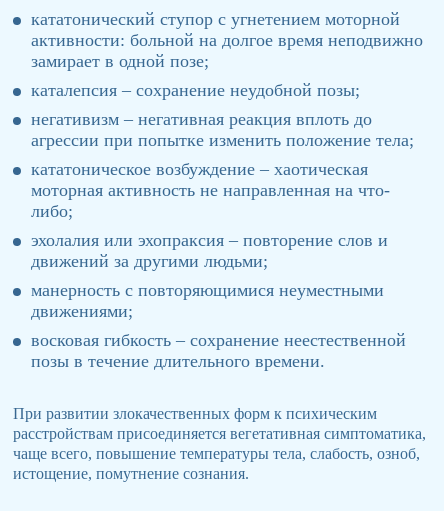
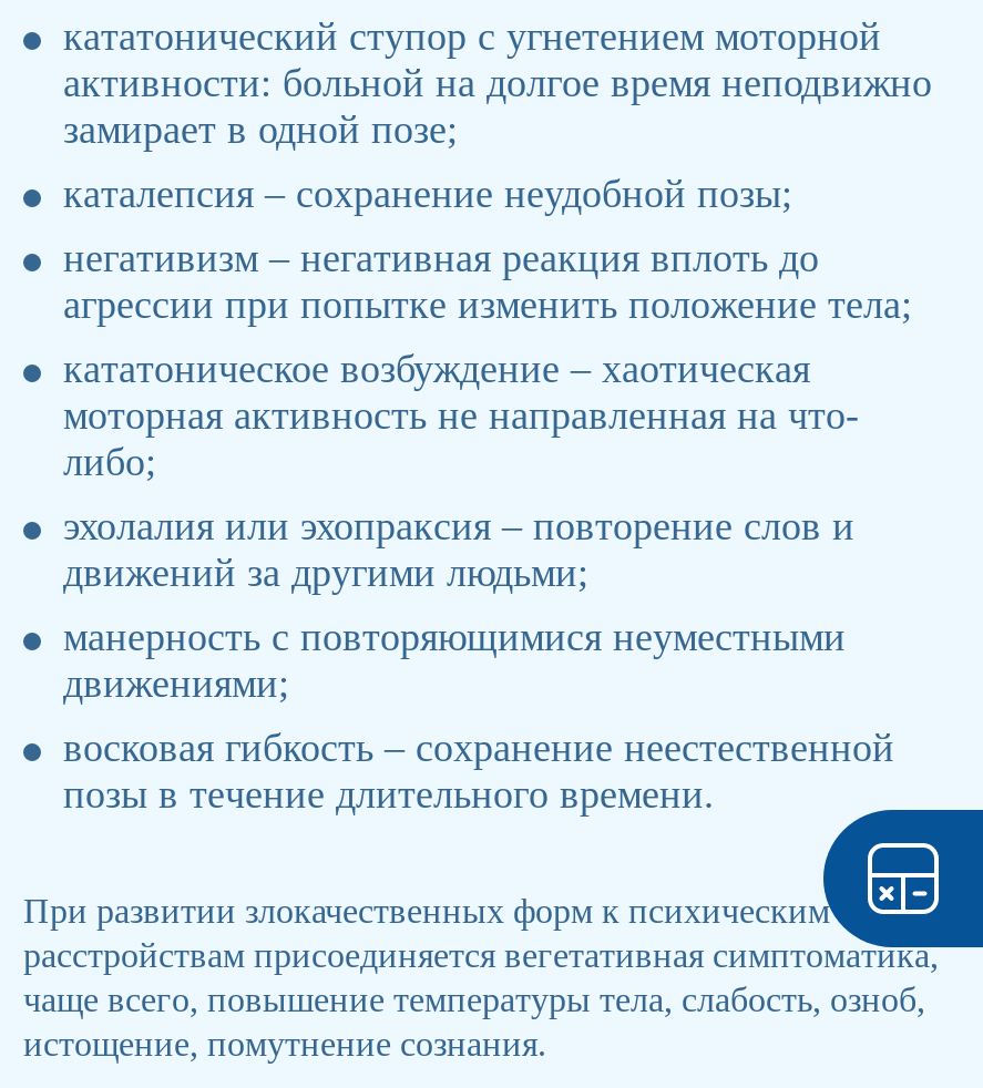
none -> [821,808,976,950] [image]

